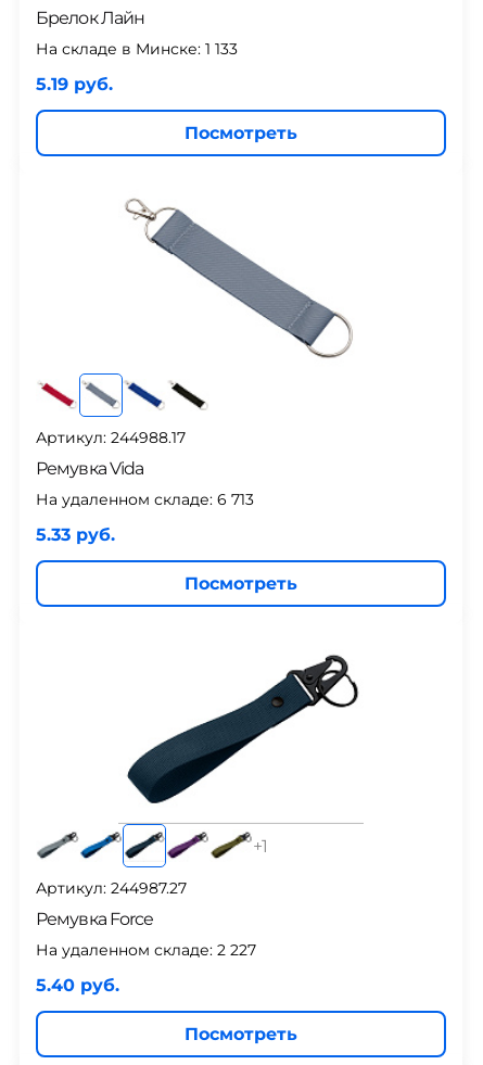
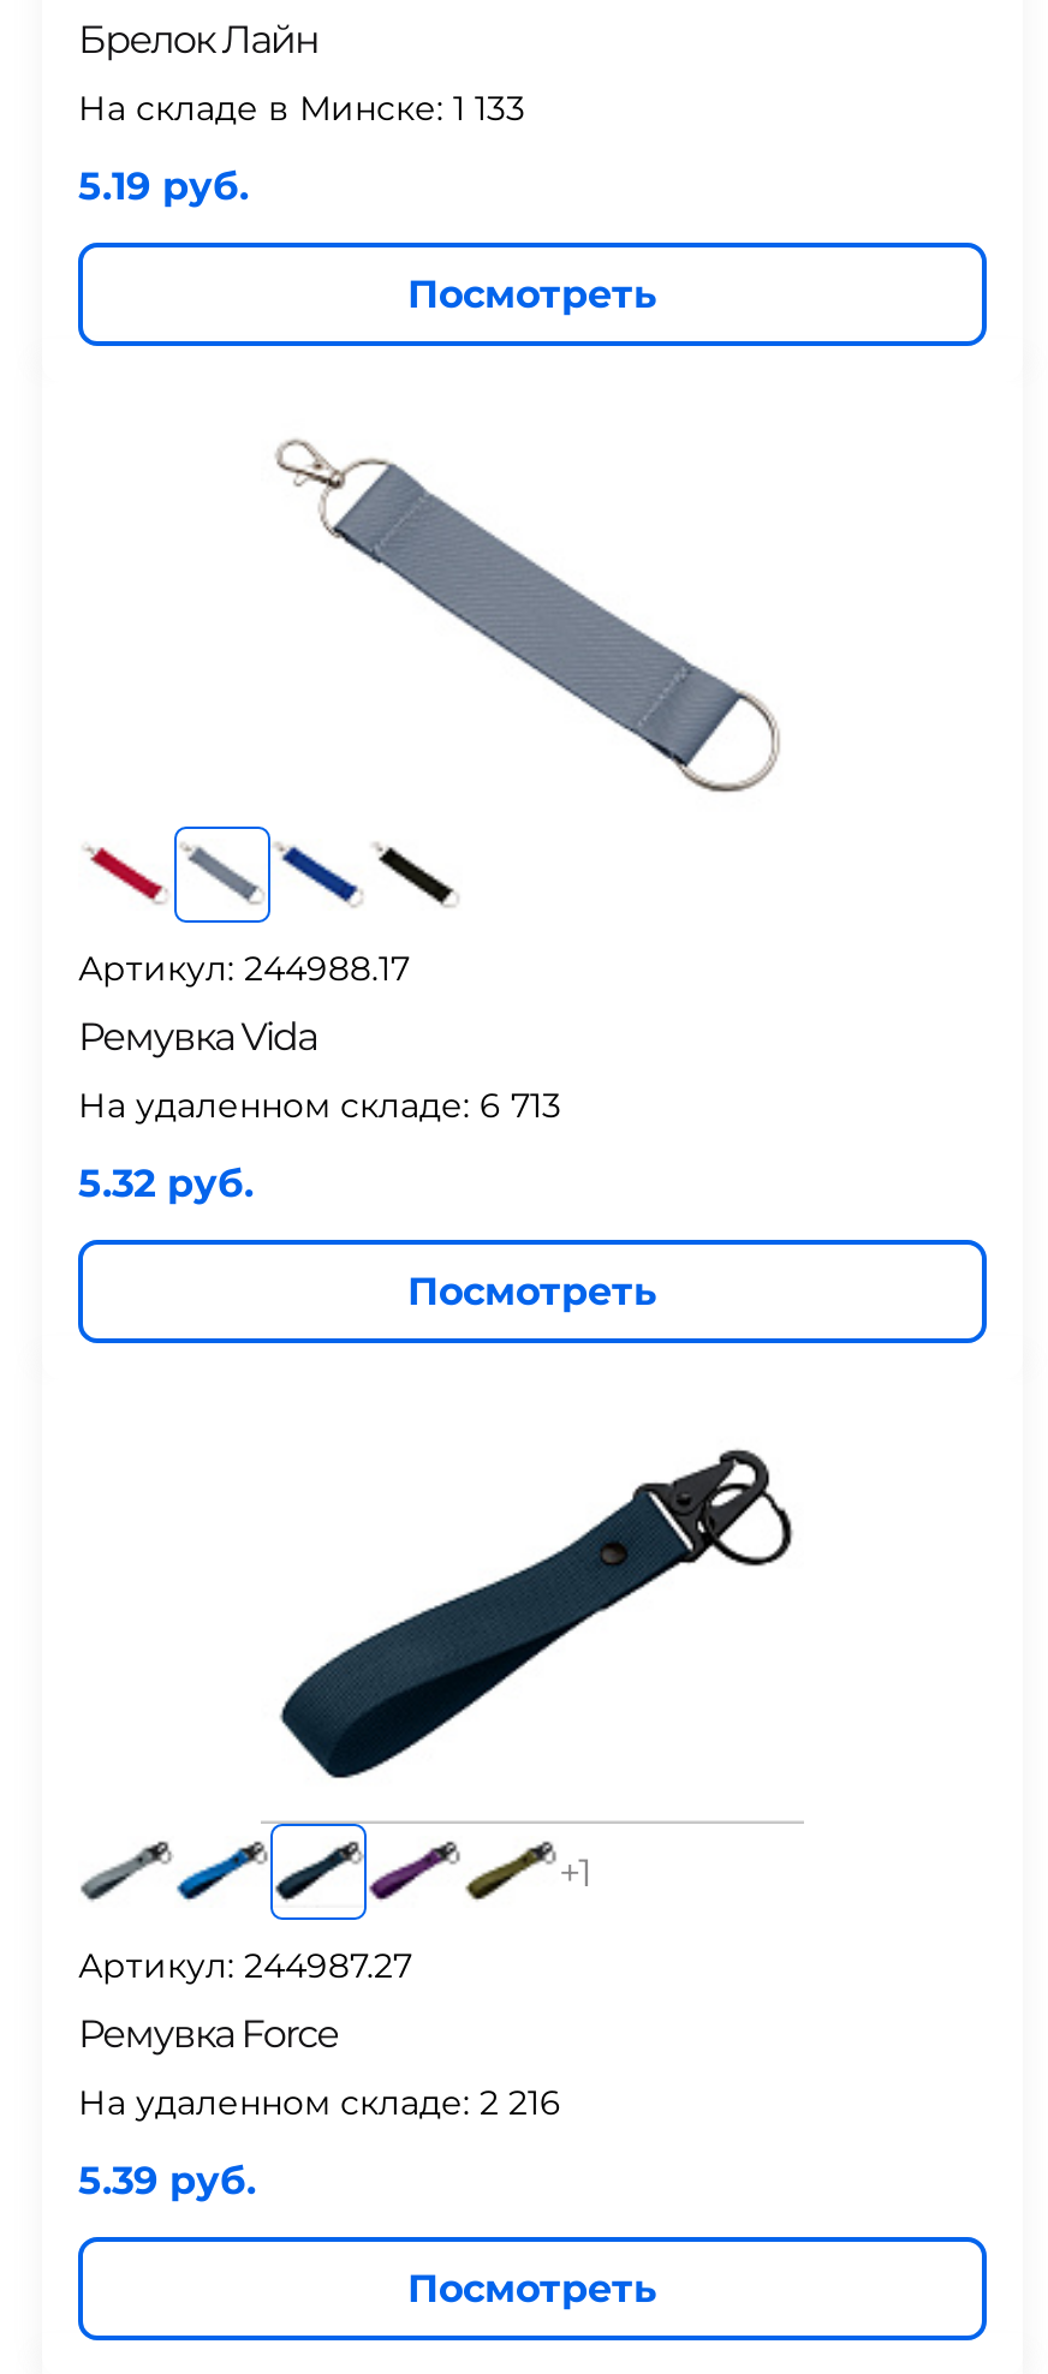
[36,524,115,545] 5.33 руб. -> [78,1161,254,1206] 5.32 руб.
[36,940,256,960] На удаленном складе: 2 227 -> [78,2081,561,2124] На удаленном складе: 2 216
[36,975,119,996] 5.40 руб. -> [78,2158,256,2203] 5.39 руб.

